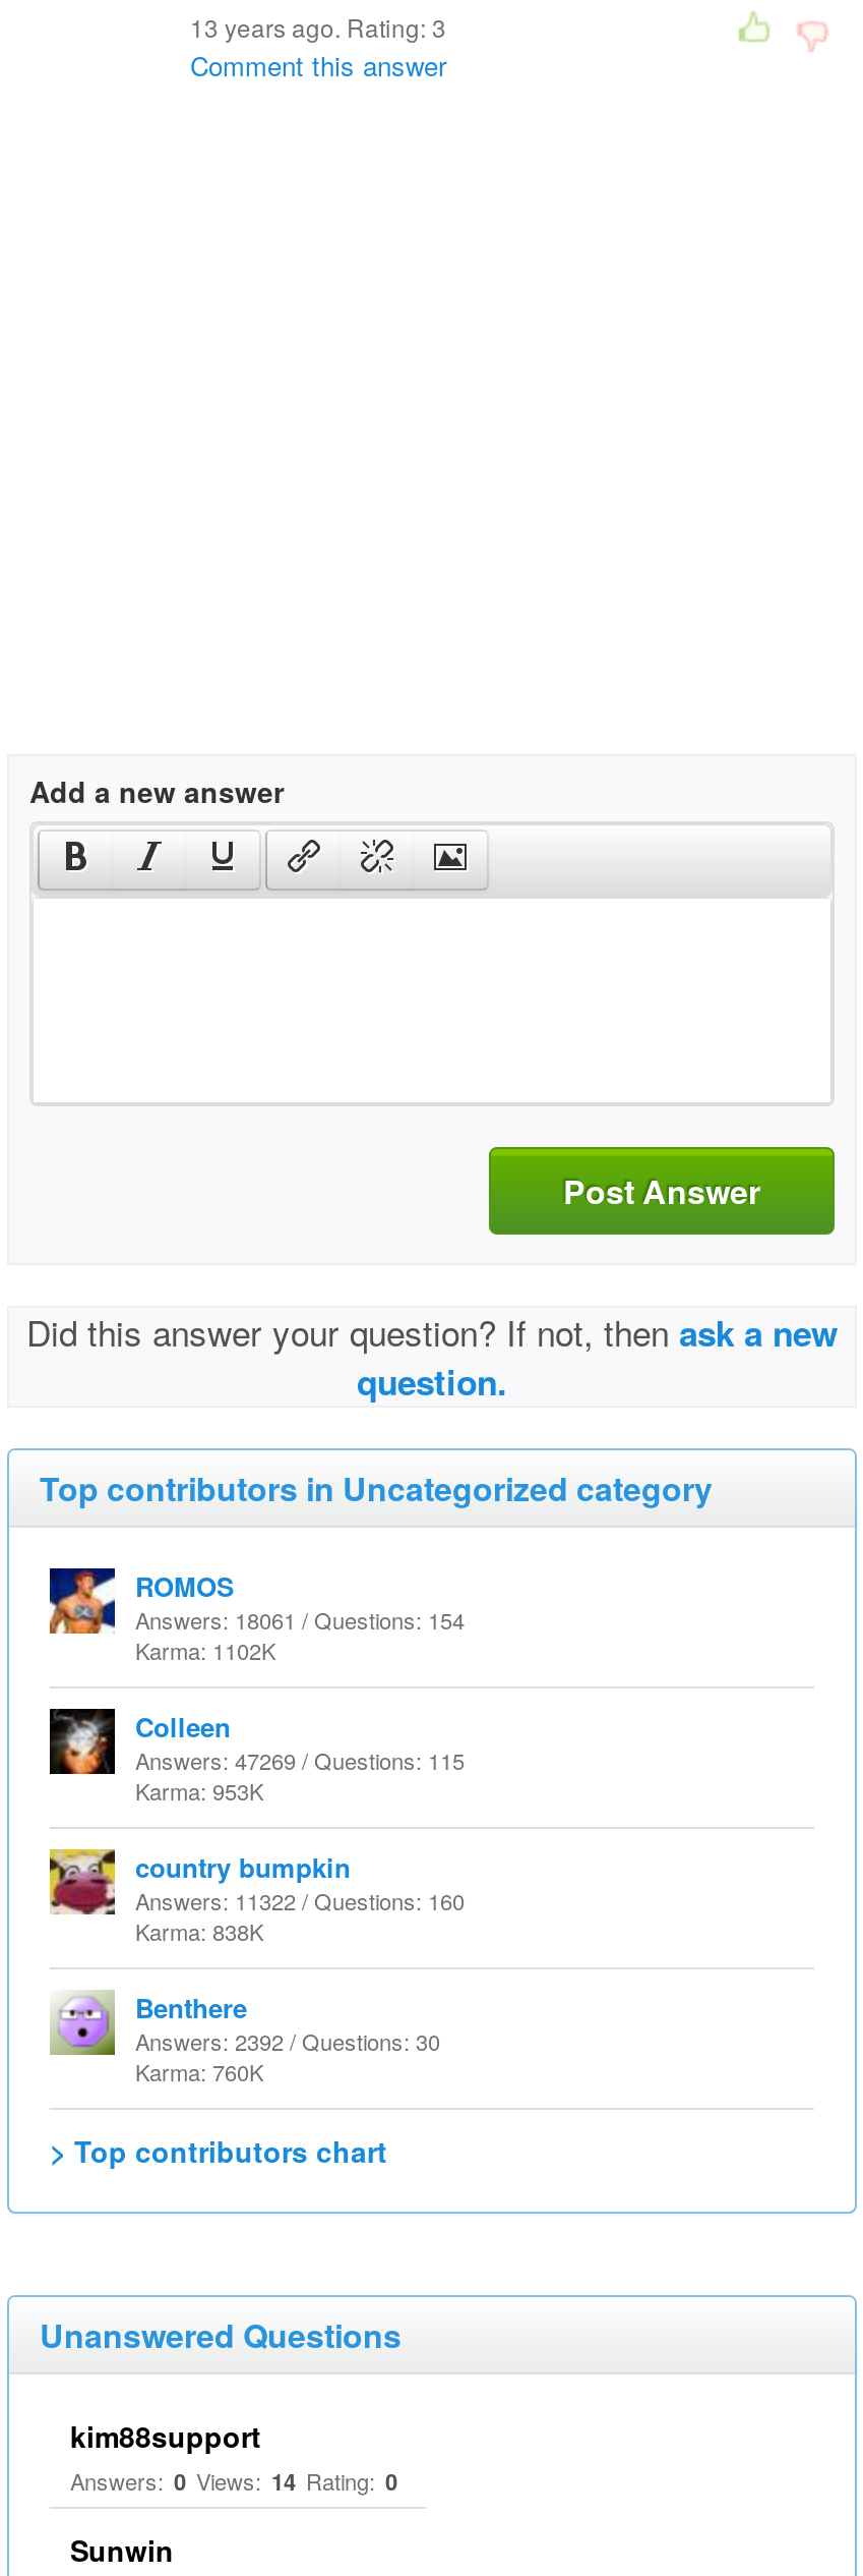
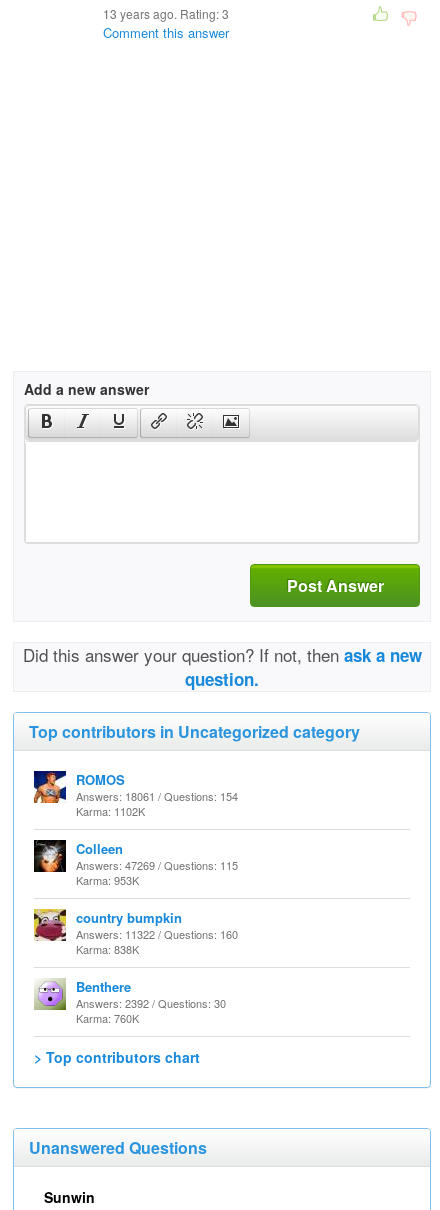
[70,2415,397,2497] kim88support | Answers: 0 Views: 14 Rating: 0 -> none

